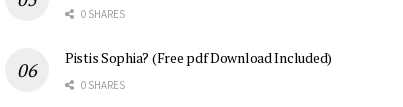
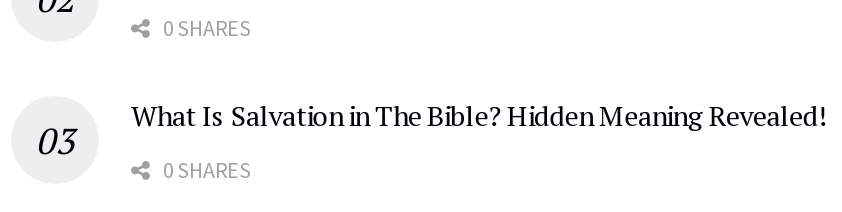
[65,48,332,67] Pistis Sophia? (Free pdf Download Included) -> [131,96,826,134] What Is Salvation in The Bible? Hidden Meaning Revealed!

